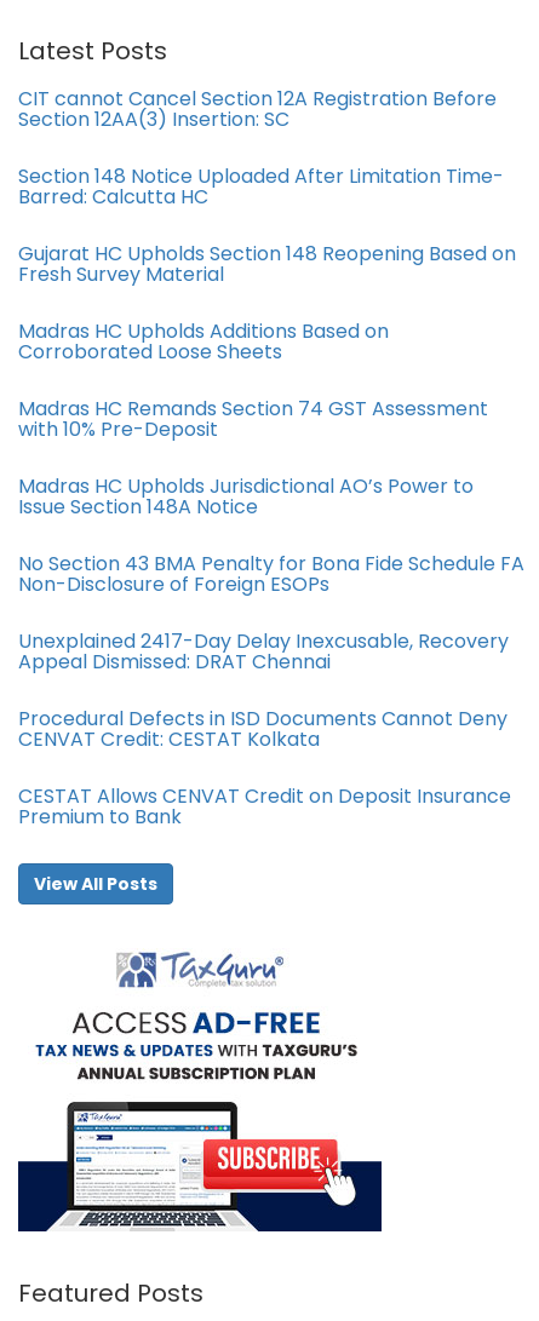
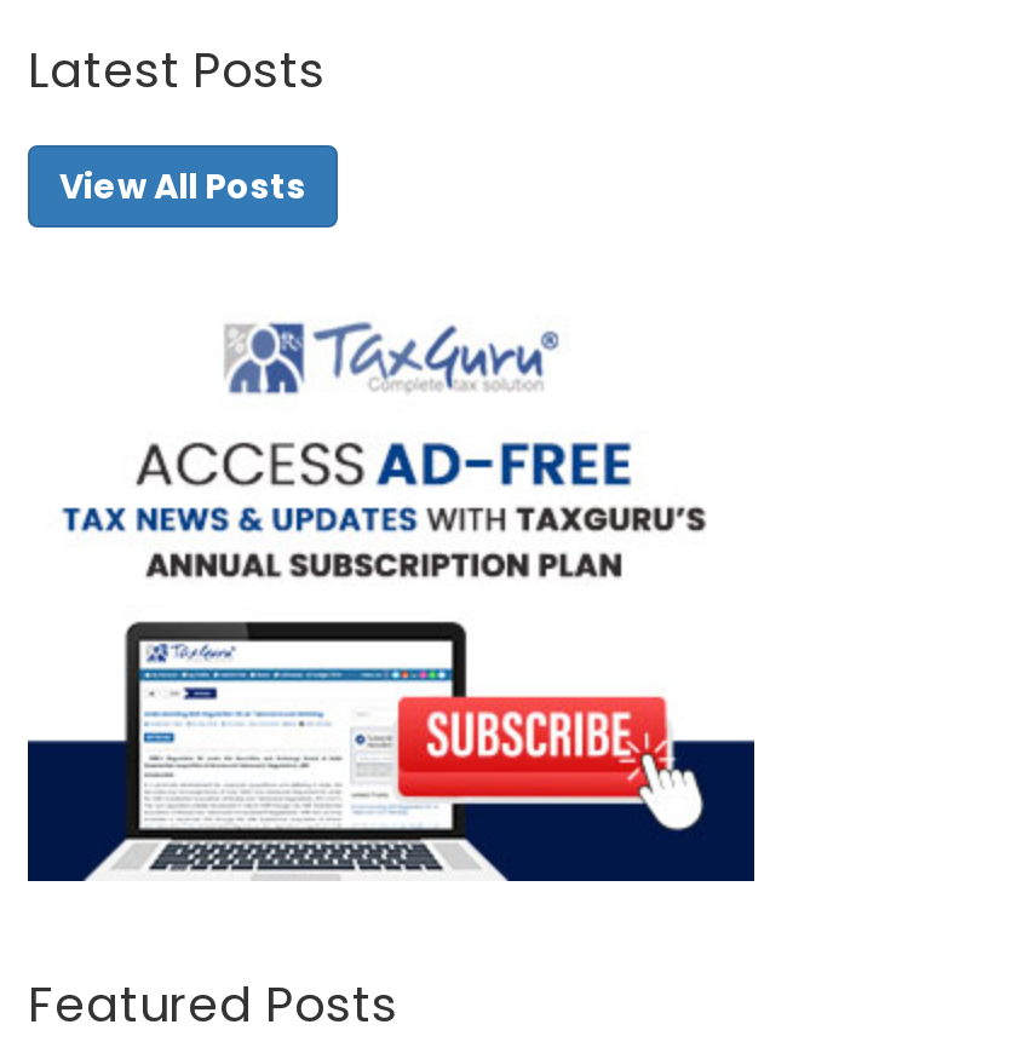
[18,85,524,831] CIT cannot Cancel Section 12A Registration Before | Section 12AA(3) Insertion: SC | Section 148 Notice Uploaded After Limitation Time- | Barred: Calcutta HC | Gujarat HC Upholds Section 148 Reopening Based on | Fresh Survey Material | Madras HC Upholds Additions Based on | Corroborated Loose Sheets | Madras HC Remands Section 74 GST Assessment | with 10% Pre-Deposit | Madras HC Upholds Jurisdictional AO’s Power to | Issue Section 148A Notice | No Section 43 BMA Penalty for Bona Fide Schedule FA | Non-Disclosure of Foreign ESOPs | Unexplained 2417-Day Delay Inexcusable, Recovery | Appeal Dismissed: DRAT Chennai | Procedural Defects in ISD Documents Cannot Deny | CENVAT Credit: CESTAT Kolkata | CESTAT Allows CENVAT Credit on Deposit Insurance | Premium to Bank -> none

